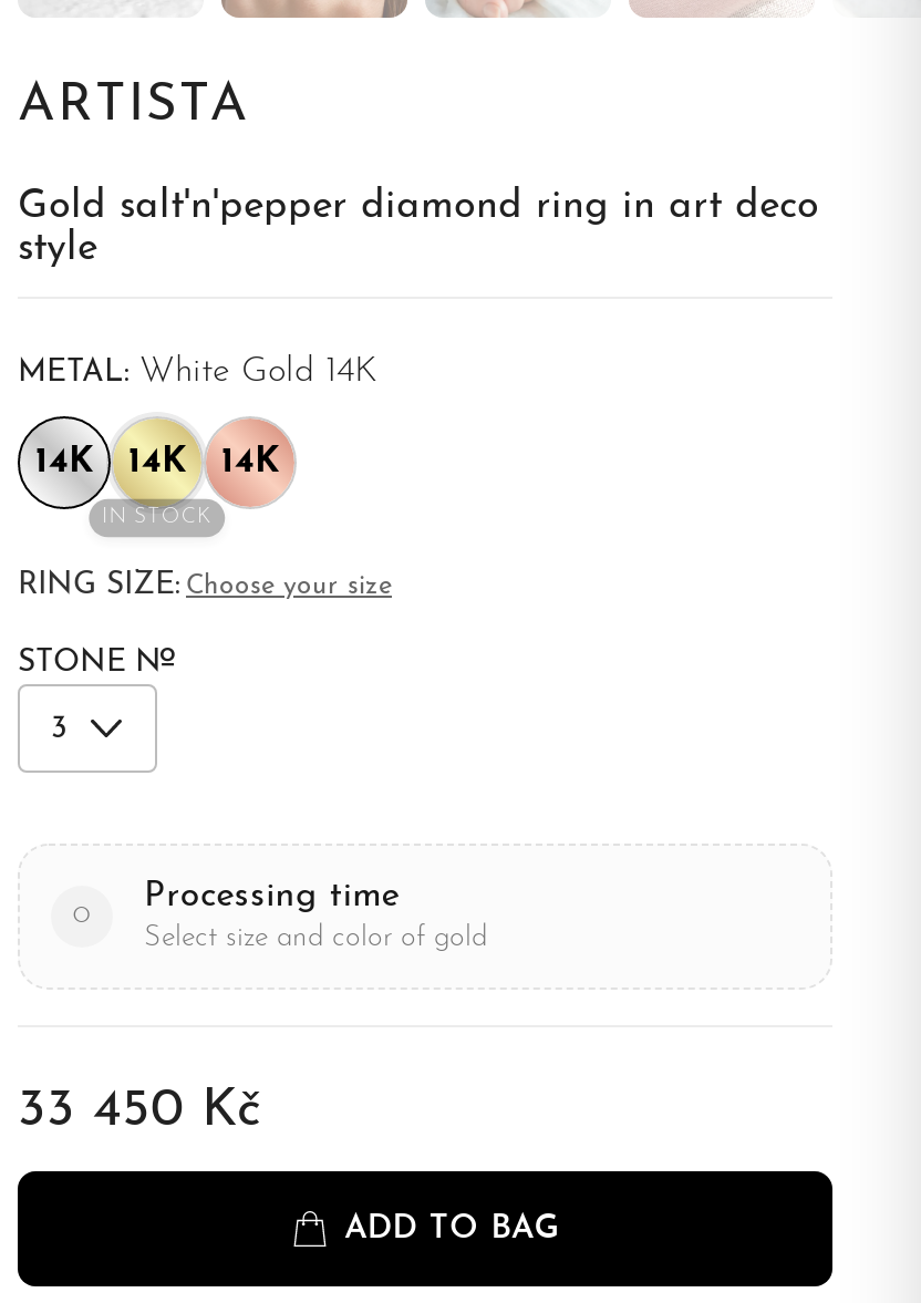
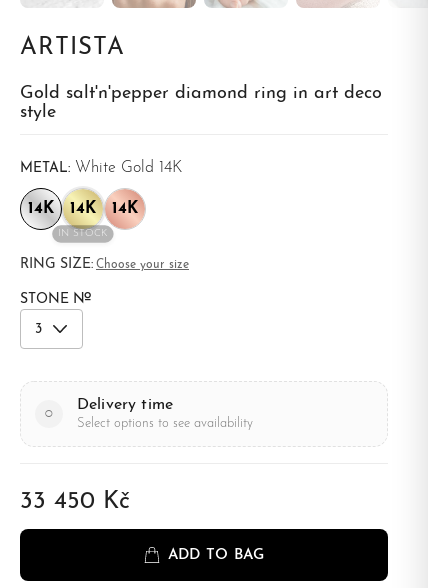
[144,880,487,953] Processing time | Select size and color of gold -> [77,397,253,430] Delivery time | Select options to see availability

